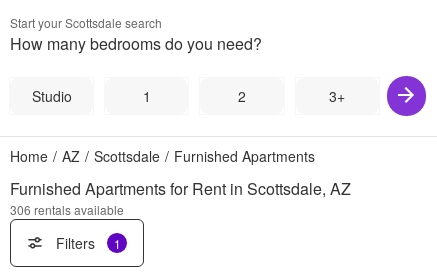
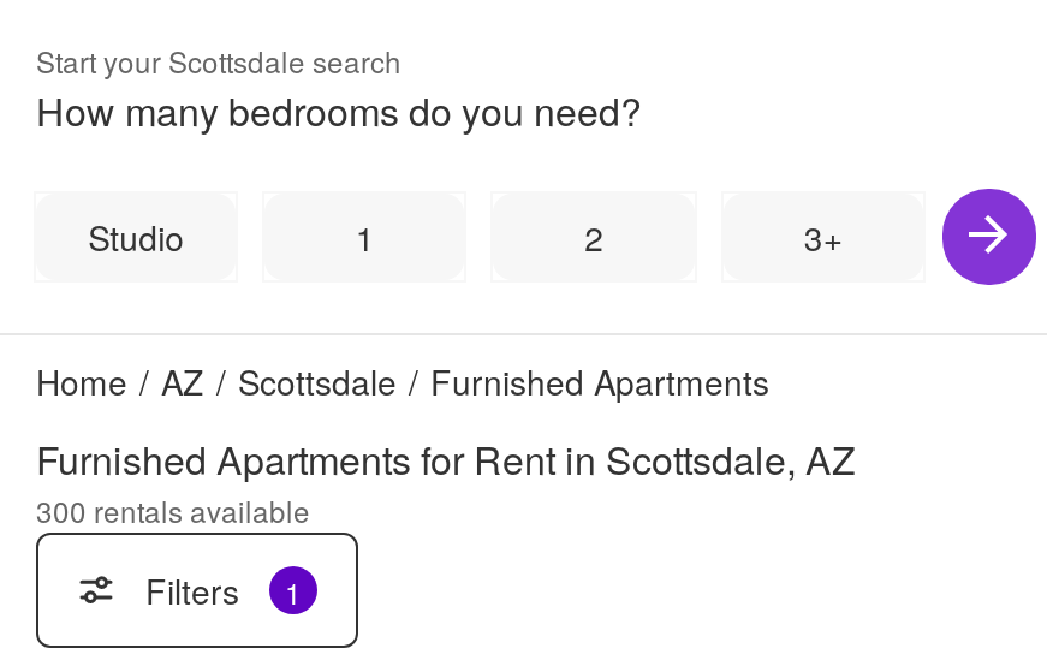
[10,201,124,218] 306 rentals available -> [36,489,310,530] 300 rentals available

